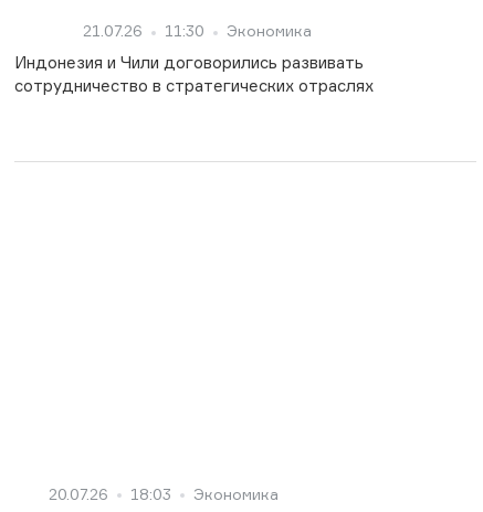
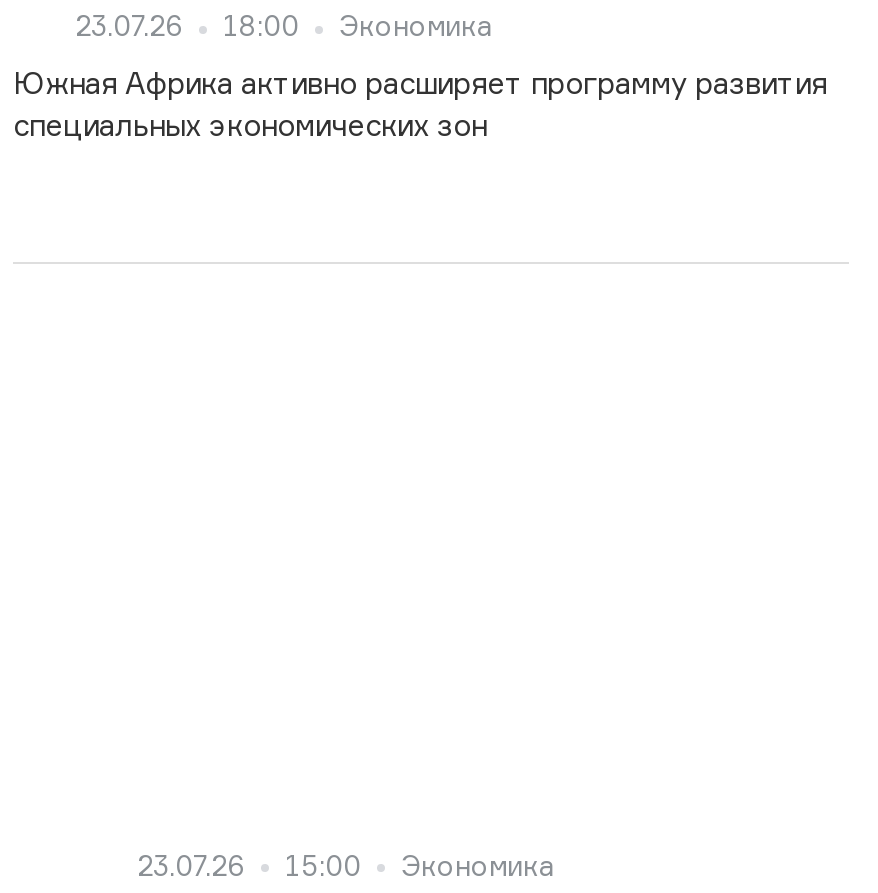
[83,21,204,40] 21.07.26 | 11:30 -> [75,8,299,42] 23.07.26 | 18:00
[14,52,374,96] Индонезия и Чили договорились развивать | сотрудничество в стратегических отраслях -> [13,64,827,144] Южная Африка активно расширяет программу развития | специальных экономических зон
[49,484,171,503] 20.07.26 | 18:03 -> [137,847,361,881] 23.07.26 | 15:00

